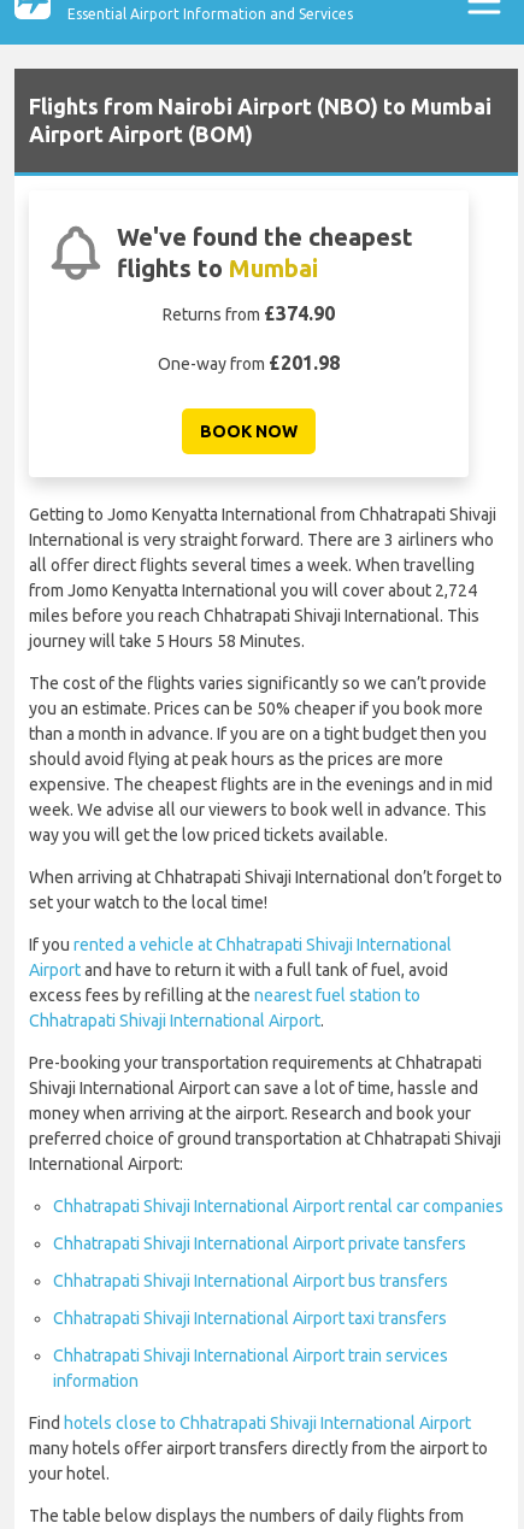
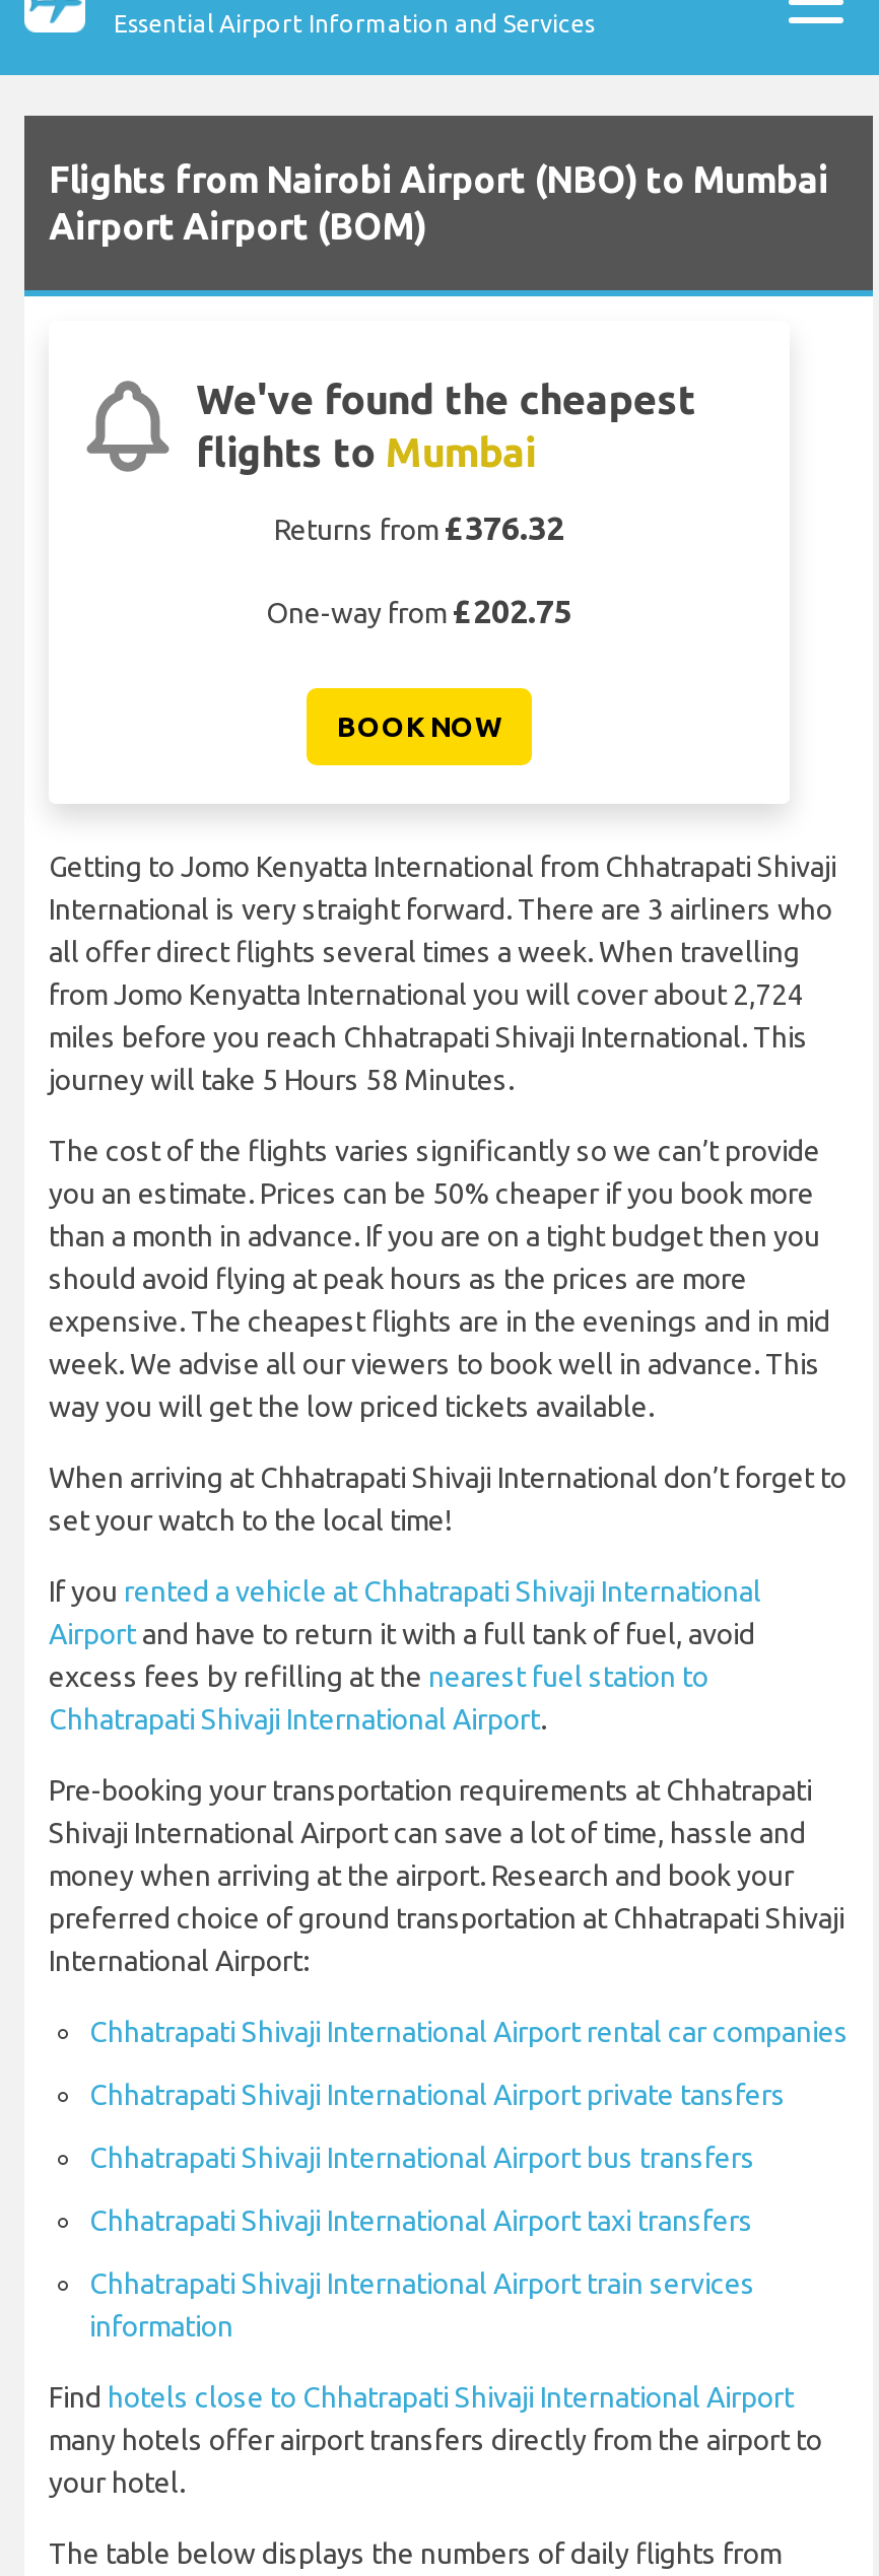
[163,303,335,324] Returns from £374.90 -> [274,510,564,546] Returns from £376.32
[158,352,340,374] One-way from £201.98 -> [266,593,572,629] One-way from £202.75

